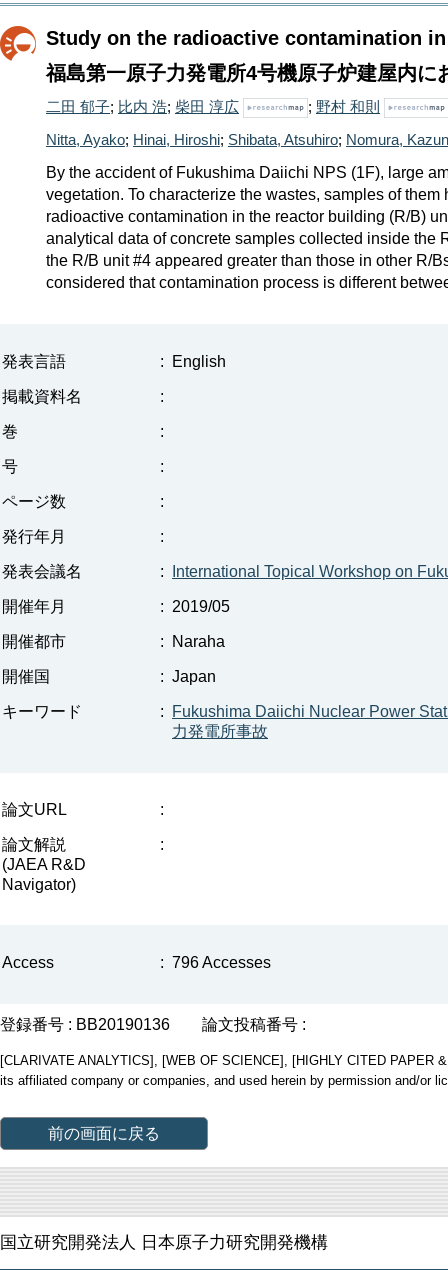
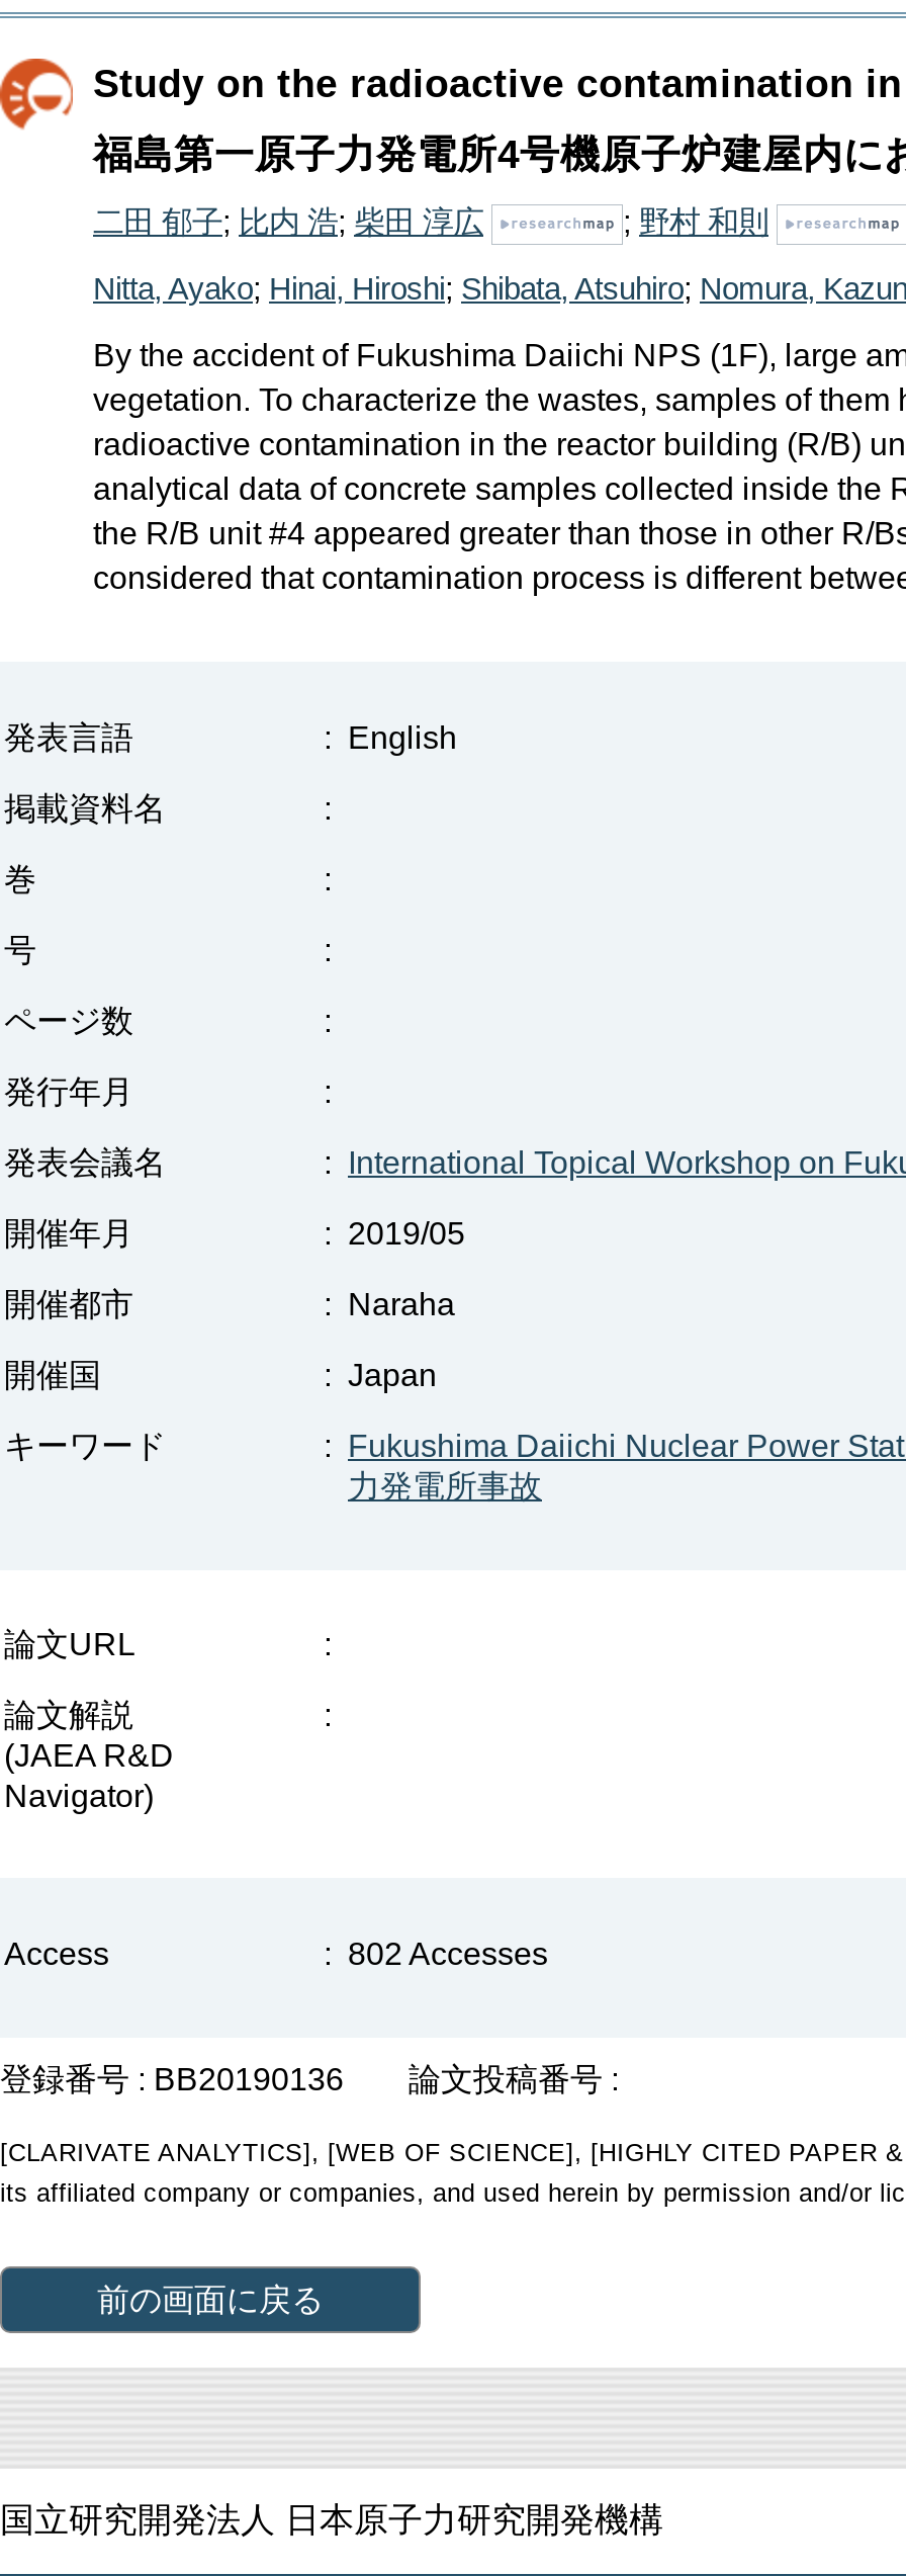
[160,954,271,971] : 796 Accesses -> [324,1936,548,1970] : 802 Accesses

